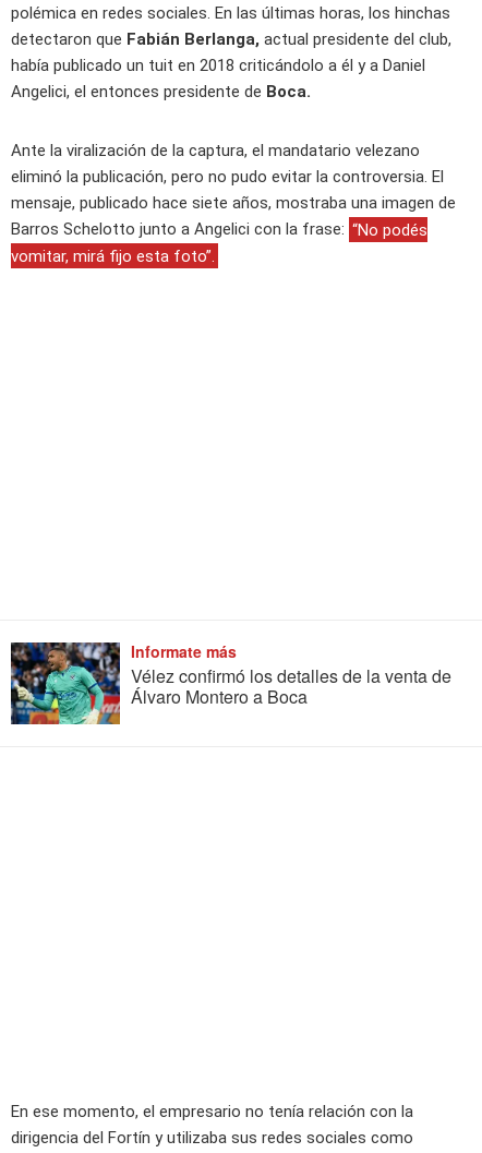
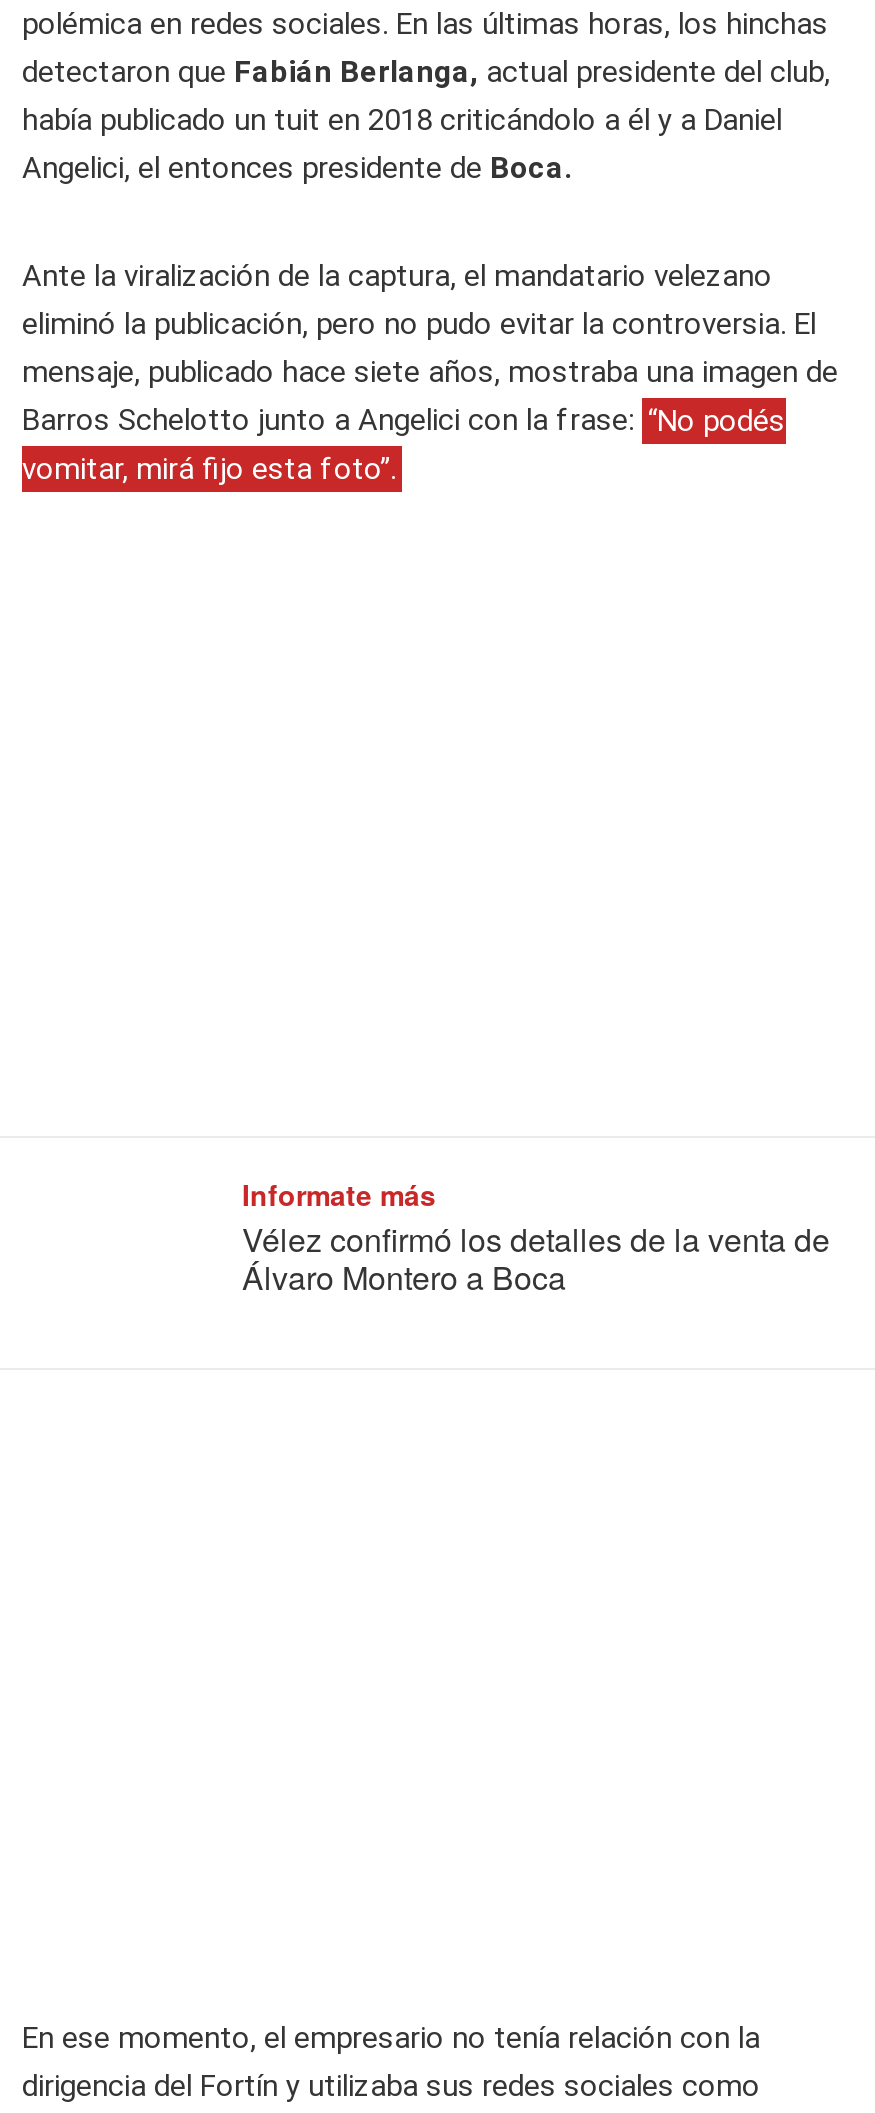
[10,641,121,725] [image] -> none

